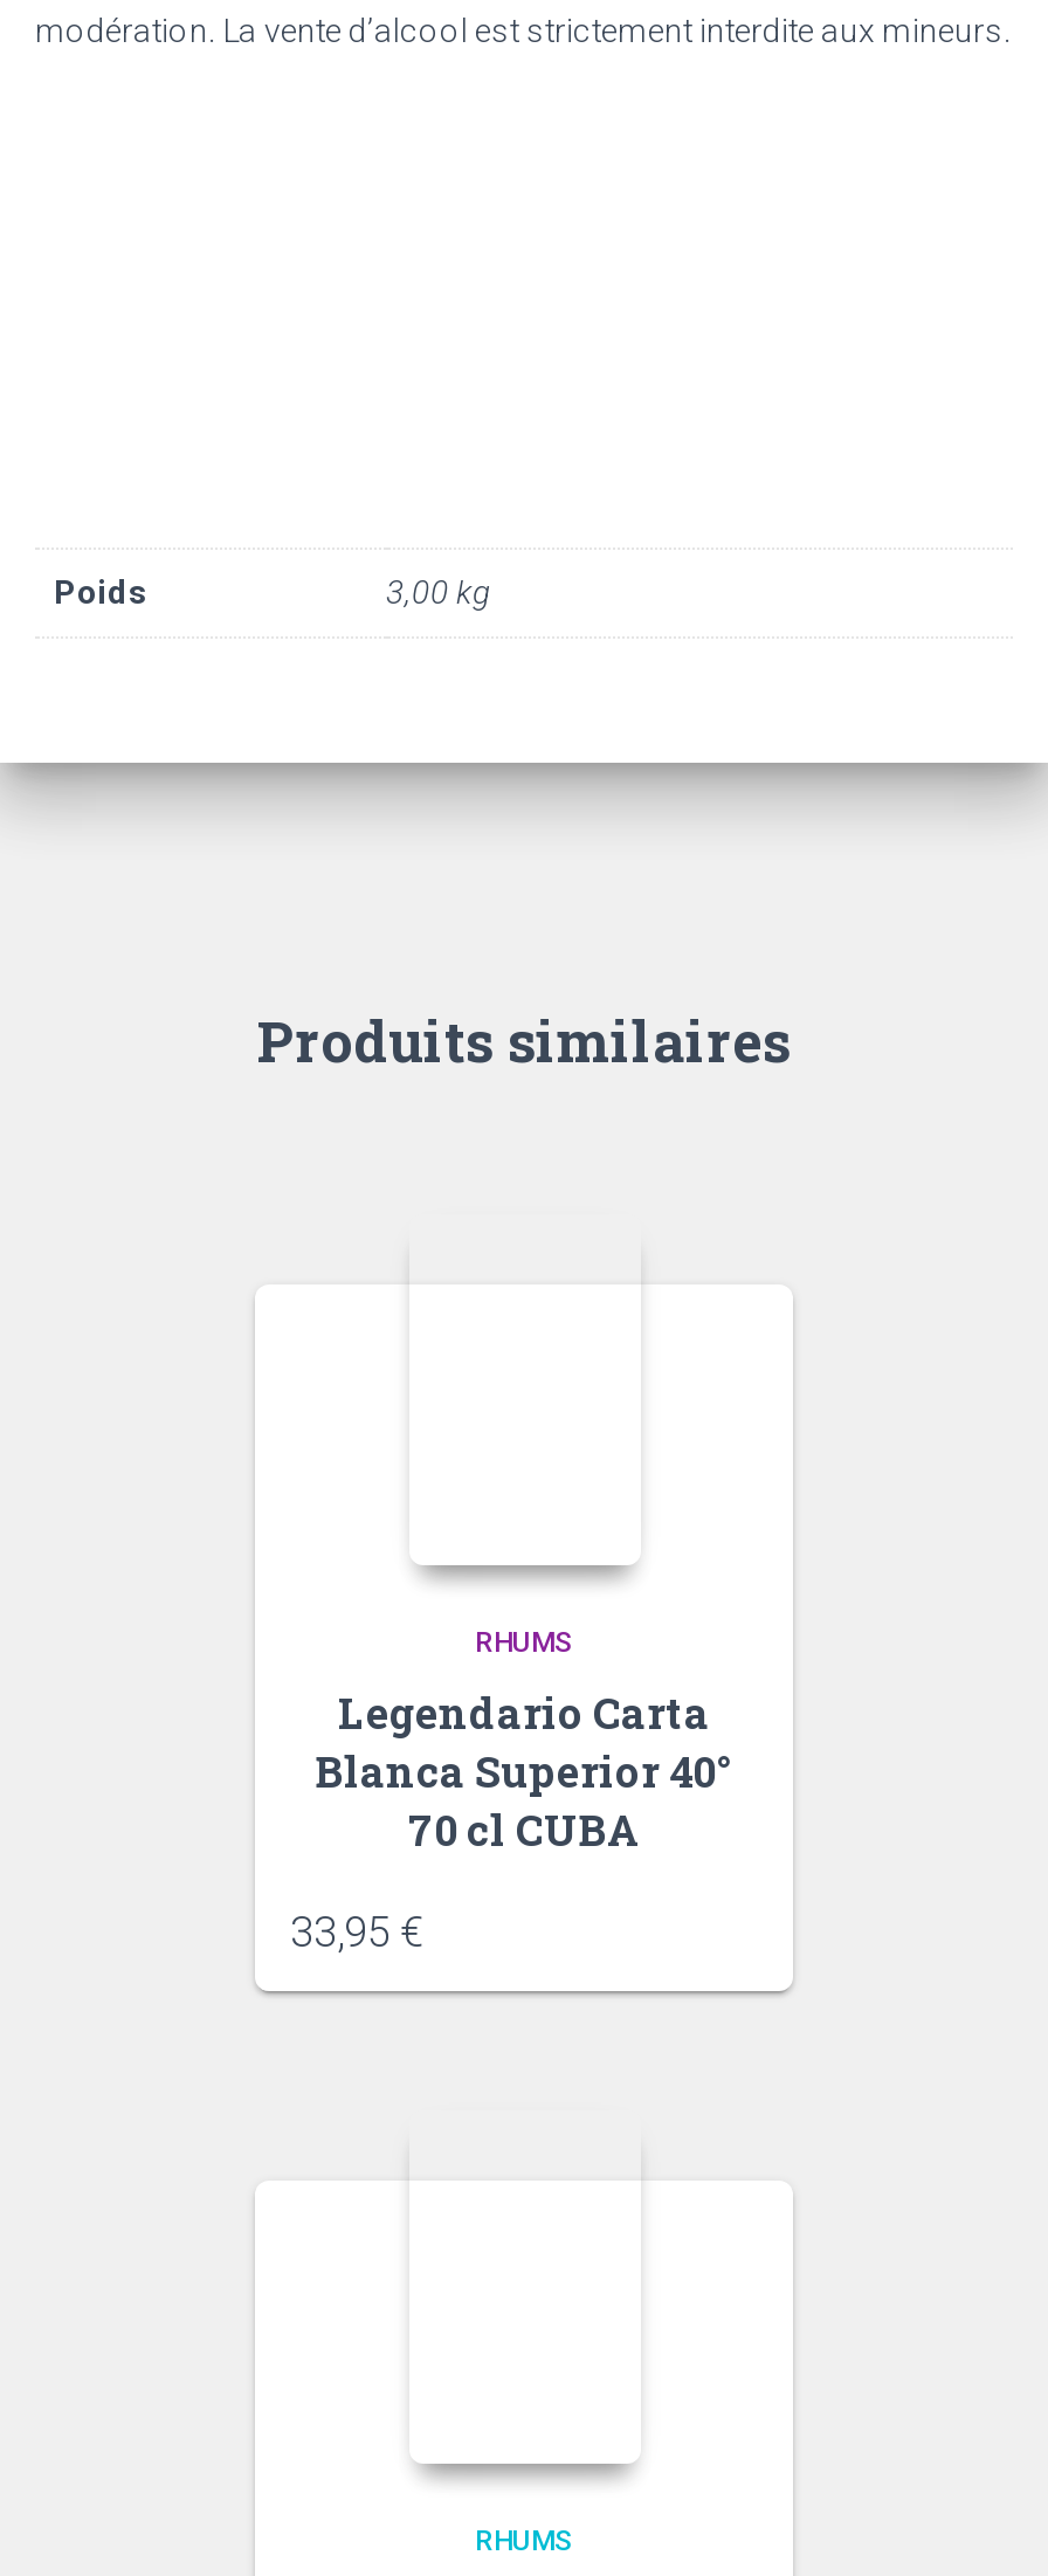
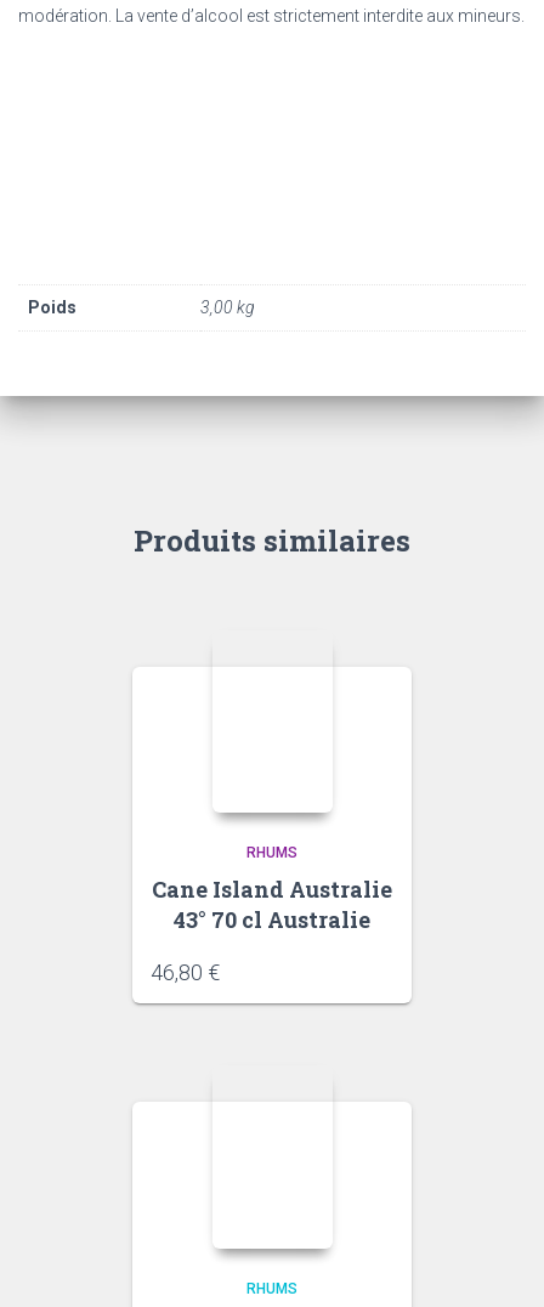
[316,1685,732,1858] Legendario Carta | Blanca Superior 40° | 70 cl CUBA -> [152,875,392,934] Cane Island Australie | 43° 70 cl Australie
[290,1908,423,1957] 33,95 € -> [151,960,220,985] 46,80 €

